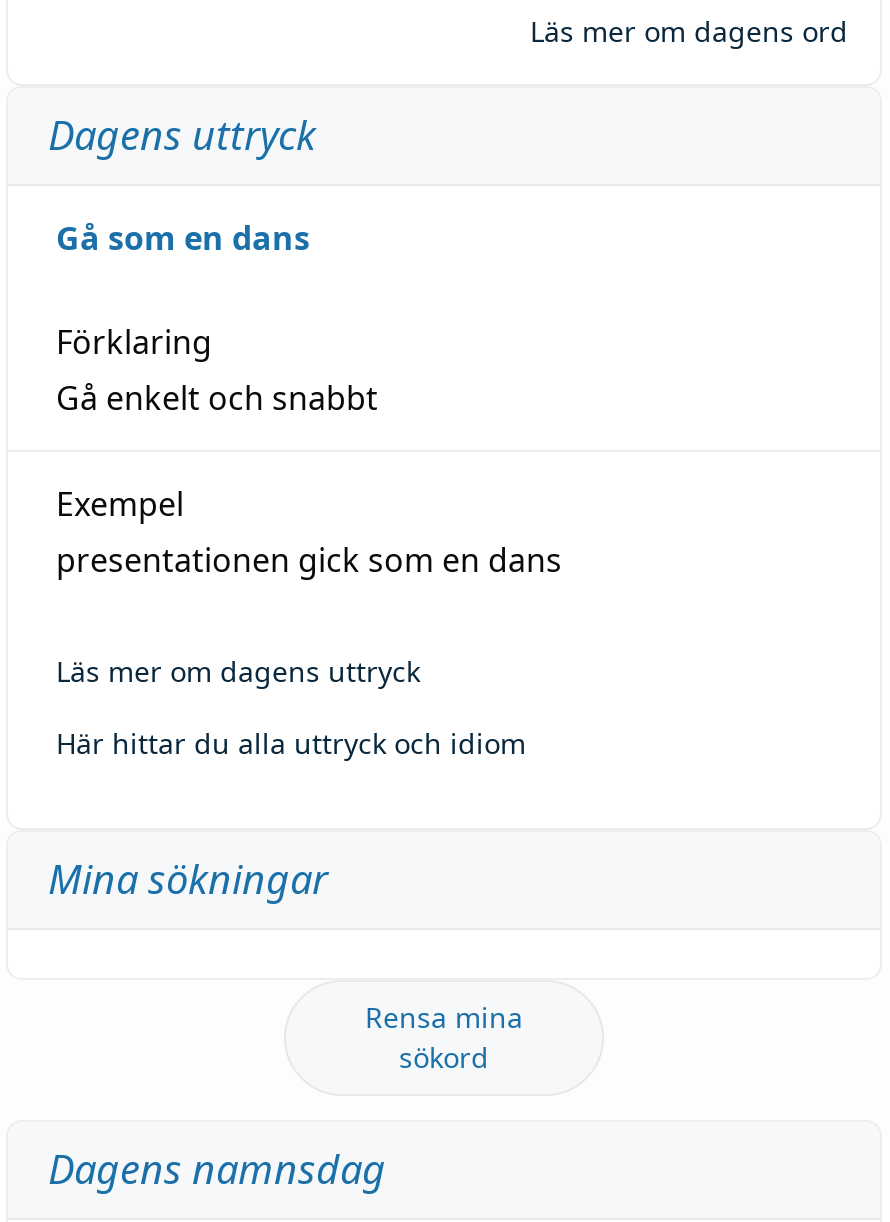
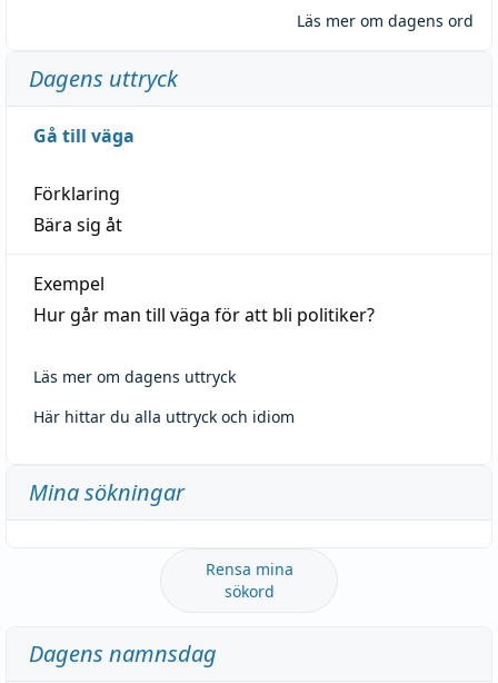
[56,215,310,259] Gå som en dans -> [33,123,135,148] Gå till väga
[56,375,378,419] Gå enkelt och snabbt -> [33,212,122,237] Bära sig åt
[56,537,562,581] presentationen gick som en dans -> [33,302,375,327] Hur går man till väga för att bli politiker?

